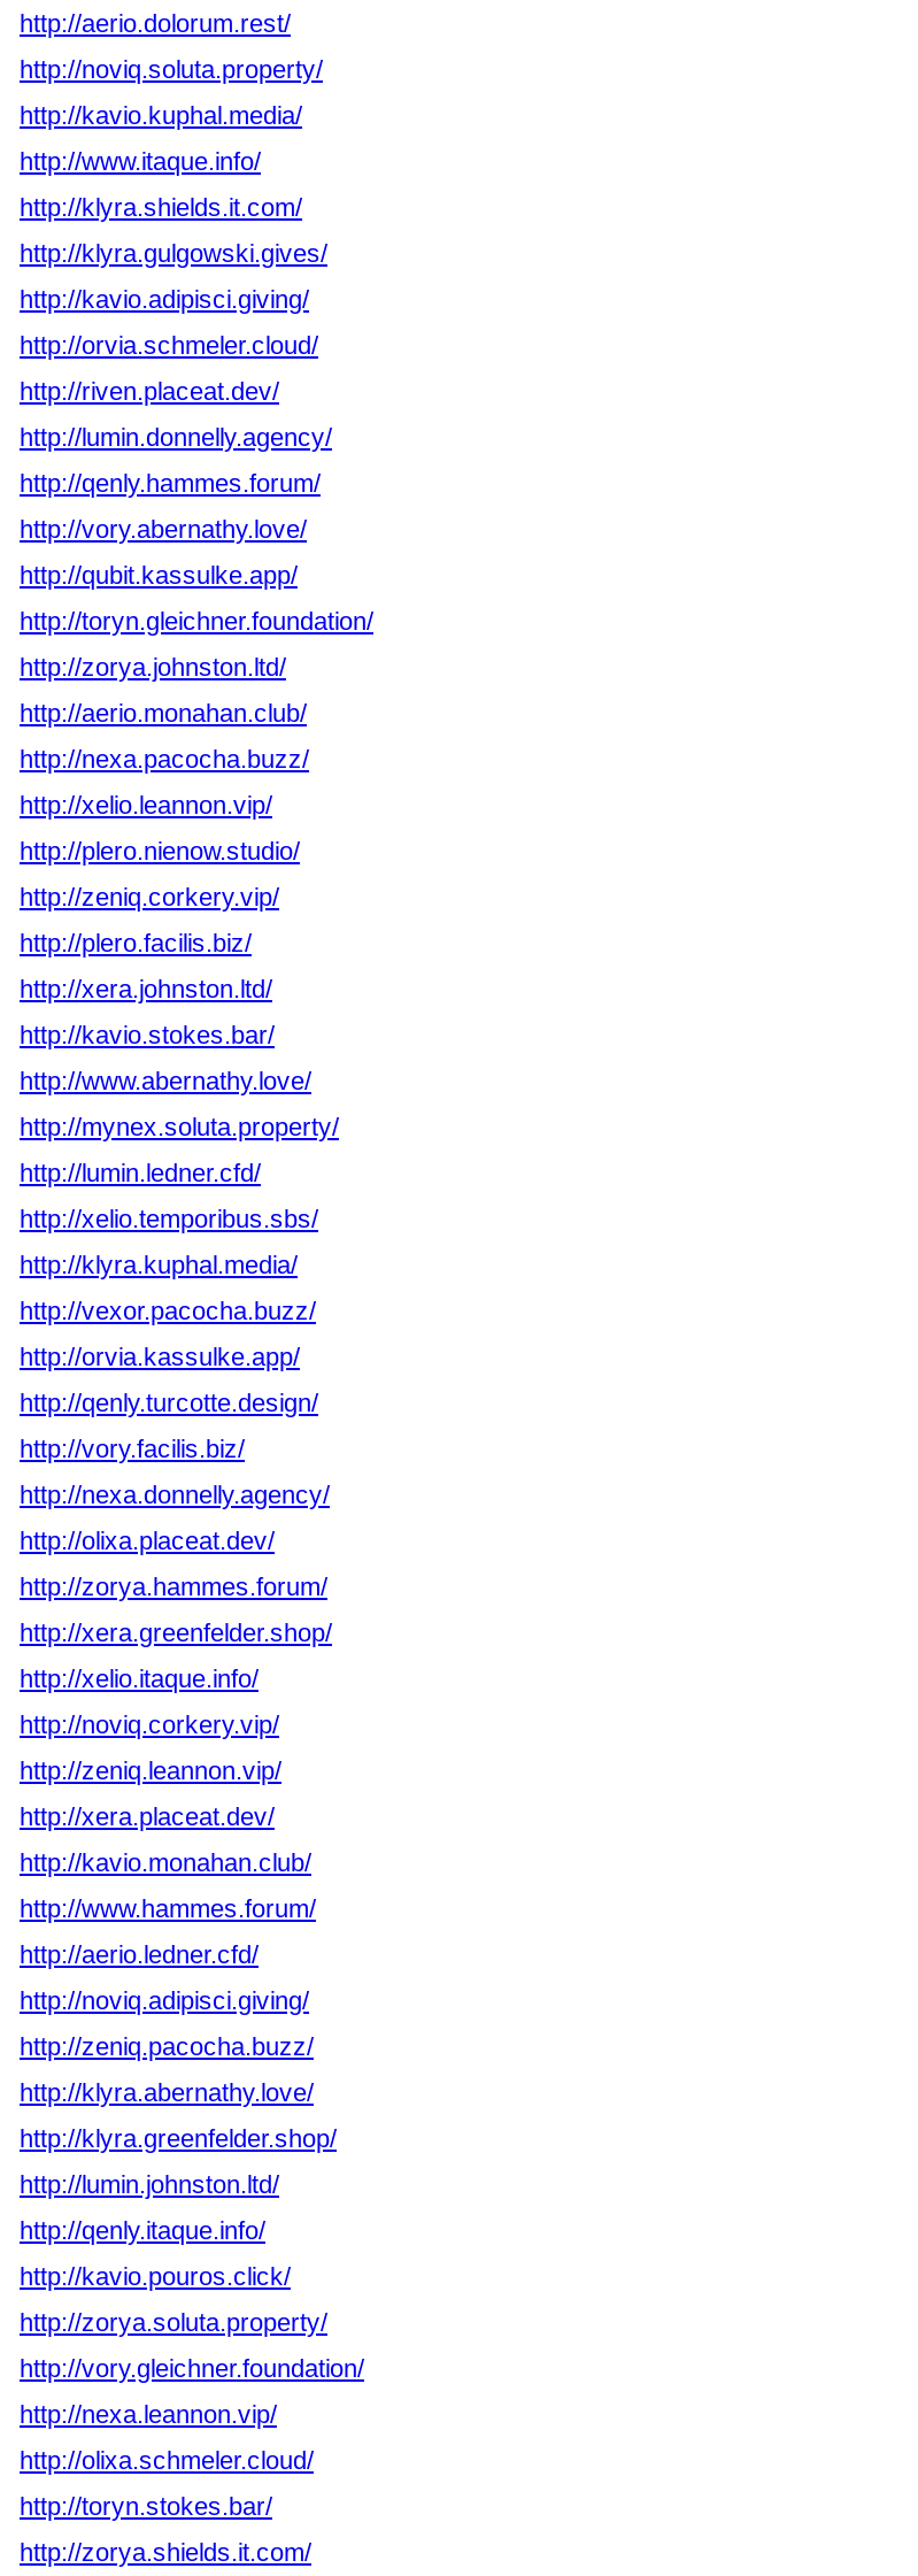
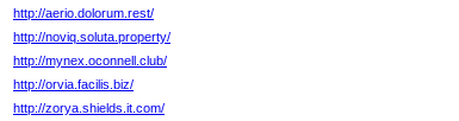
[20,101,373,2520] http://kavio.kuphal.media/ | http://www.itaque.info/ | http://klyra.shields.it.com/ | http://klyra.gulgowski.gives/ | http://kavio.adipisci.giving/ | http://orvia.schmeler.cloud/ | http://riven.placeat.dev/ | http://lumin.donnelly.agency/ | http://qenly.hammes.forum/ | http://vory.abernathy.love/ | http://qubit.kassulke.app/ | http://toryn.gleichner.foundation/ | http://zorya.johnston.ltd/ | http://aerio.monahan.club/ | http://nexa.pacocha.buzz/ | http://xelio.leannon.vip/ | http://plero.nienow.studio/ | http://zeniq.corkery.vip/ | http://plero.facilis.biz/ | http://xera.johnston.ltd/ | http://kavio.stokes.bar/ | http://www.abernathy.love/ | http://mynex.soluta.property/ | http://lumin.ledner.cfd/ | http://xelio.temporibus.sbs/ | http://klyra.kuphal.media/ | http://vexor.pacocha.buzz/ | http://orvia.kassulke.app/ | http://qenly.turcotte.design/ | http://vory.facilis.biz/ | http://nexa.donnelly.agency/ | http://olixa.placeat.dev/ | http://zorya.hammes.forum/ | http://xera.greenfelder.shop/ | http://xelio.itaque.info/ | http://noviq.corkery.vip/ | http://zeniq.leannon.vip/ | http://xera.placeat.dev/ | http://kavio.monahan.club/ | http://www.hammes.forum/ | http://aerio.ledner.cfd/ | http://noviq.adipisci.giving/ | http://zeniq.pacocha.buzz/ | http://klyra.abernathy.love/ | http://klyra.greenfelder.shop/ | http://lumin.johnston.ltd/ | http://qenly.itaque.info/ | http://kavio.pouros.click/ | http://zorya.soluta.property/ | http://vory.gleichner.foundation/ | http://nexa.leannon.vip/ | http://olixa.schmeler.cloud/ | http://toryn.stokes.bar/ -> [13,54,167,91] http://mynex.oconnell.club/ | http://orvia.facilis.biz/

